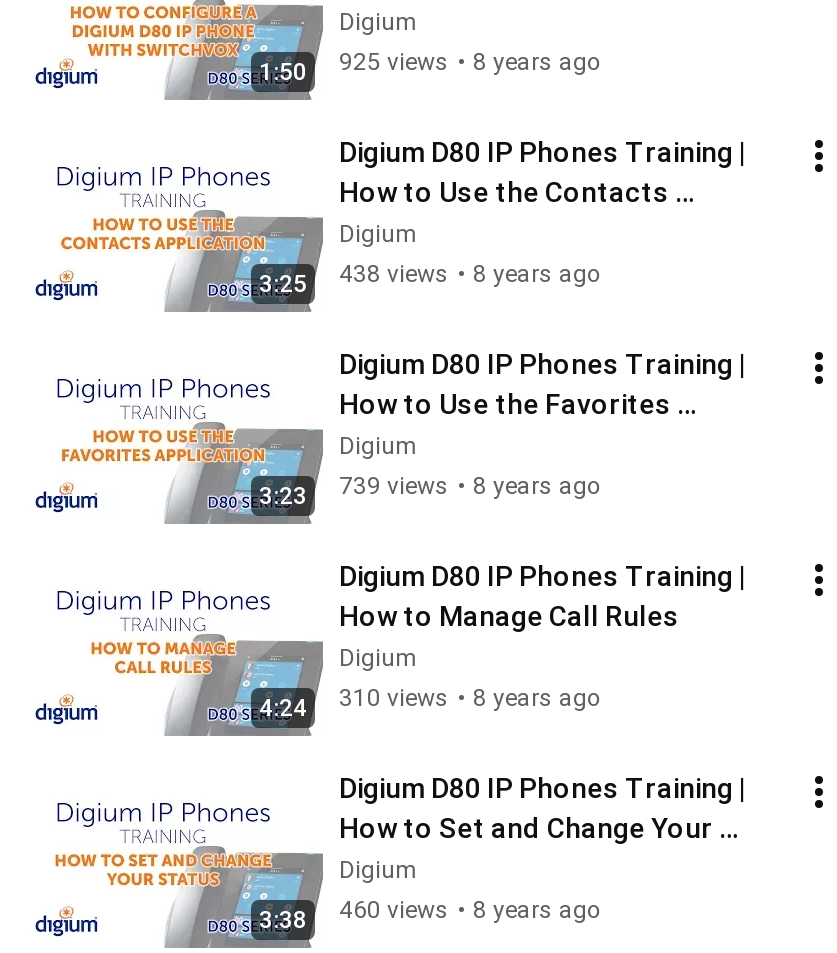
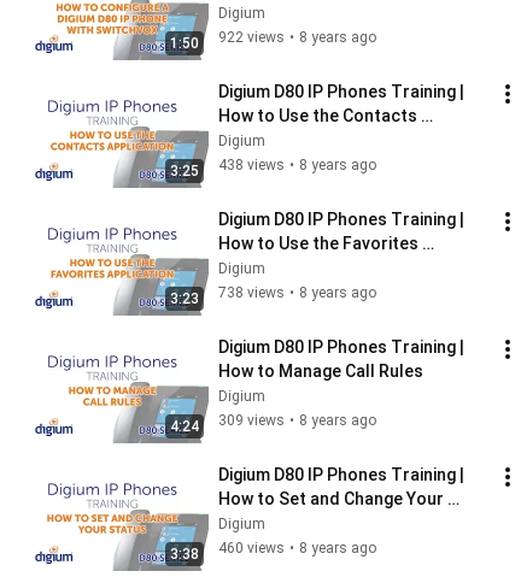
[339,48,601,76] 925 views • 8 years ago -> [218,29,376,46] 922 views • 8 years ago
[339,472,601,500] 739 views • 8 years ago -> [218,284,376,301] 738 views • 8 years ago
[339,684,601,712] 310 views • 8 years ago -> [218,412,376,429] 309 views • 8 years ago

